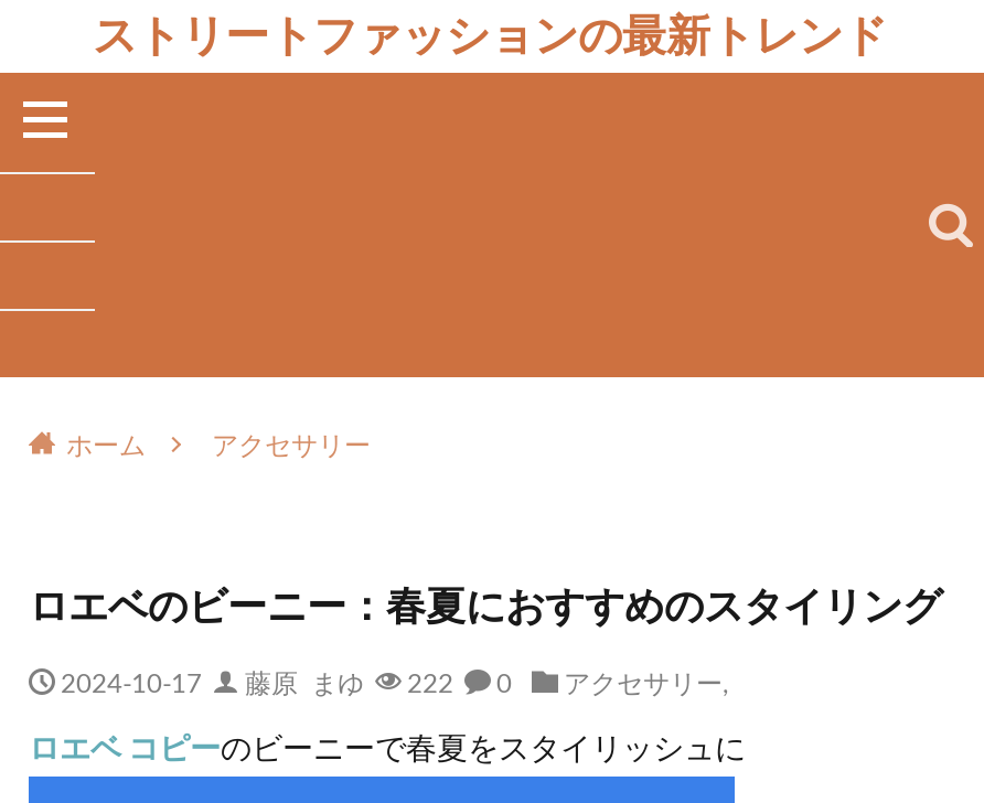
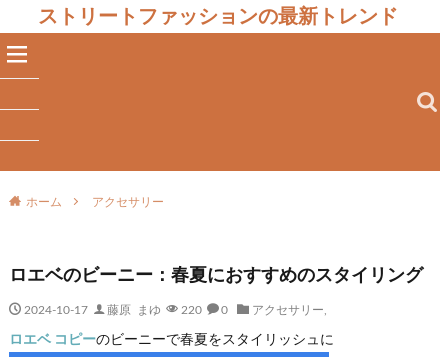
[61,668,729,695] 2024-10-17 藤原 まゆ 222 0 アクセサリー, -> [23,303,326,315] 2024-10-17 藤原 まゆ 220 0 アクセサリー,

